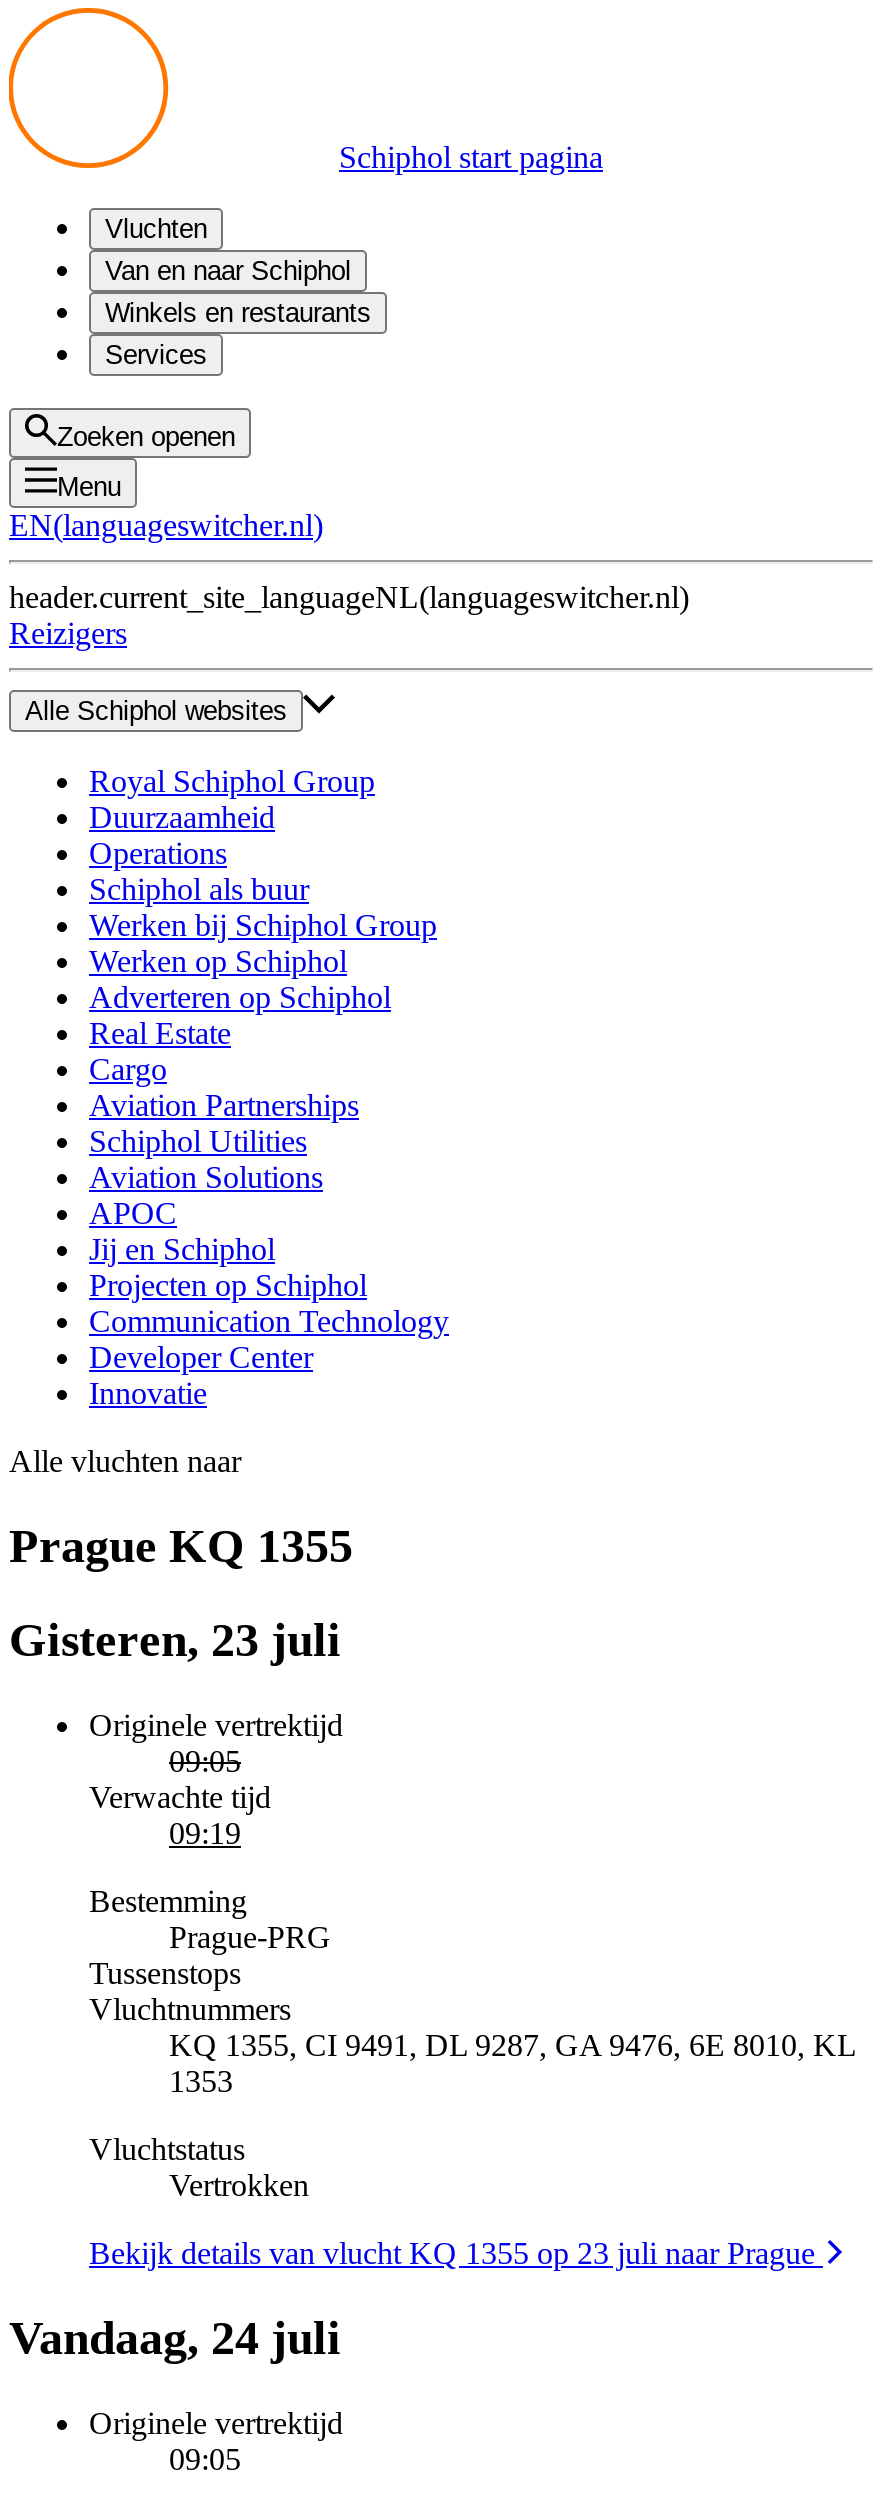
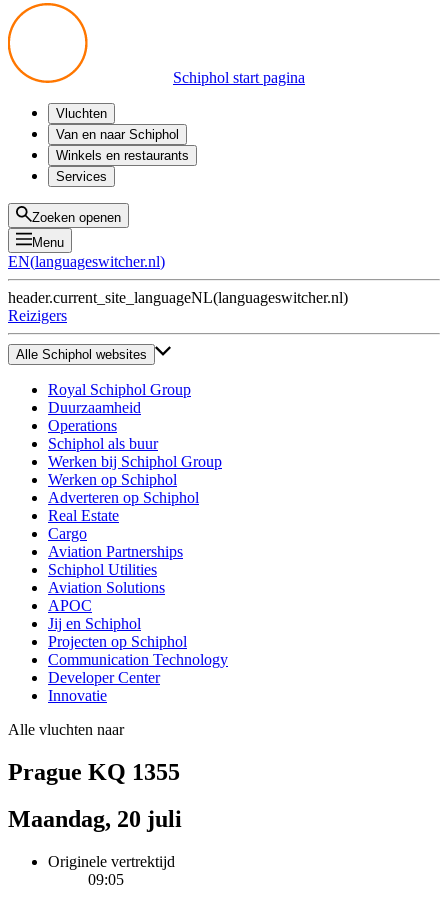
[9,1614,855,2363] Gisteren, 23 juli | Originele vertrektijd | 09:05 | Verwachte tijd | 09:19 | Bestemming | Prague-PRG | Tussenstops | Vluchtnummers | KQ 1355, CI 9491, DL 9287, GA 9476, 6E 8010, KL | 1353 | Vluchtstatus | Vertrokken | Bekijk details van vlucht KQ 1355 op 23 juli naar Prague | Vandaag, 24 juli -> [8,806,182,832] Maandag, 20 juli

